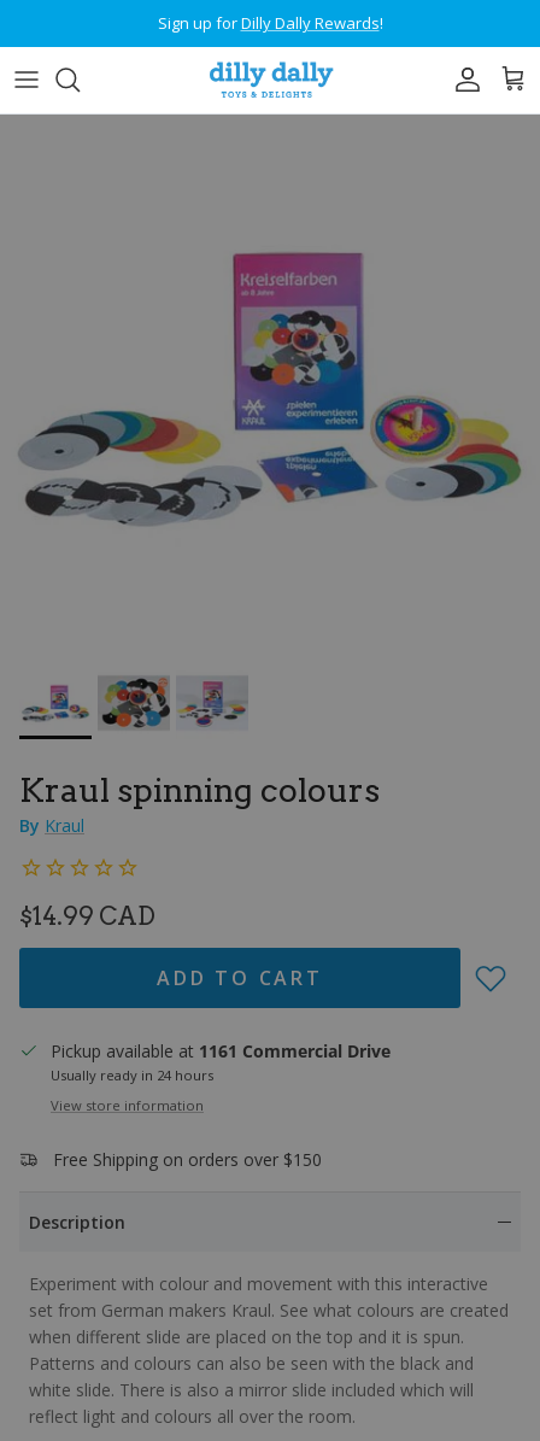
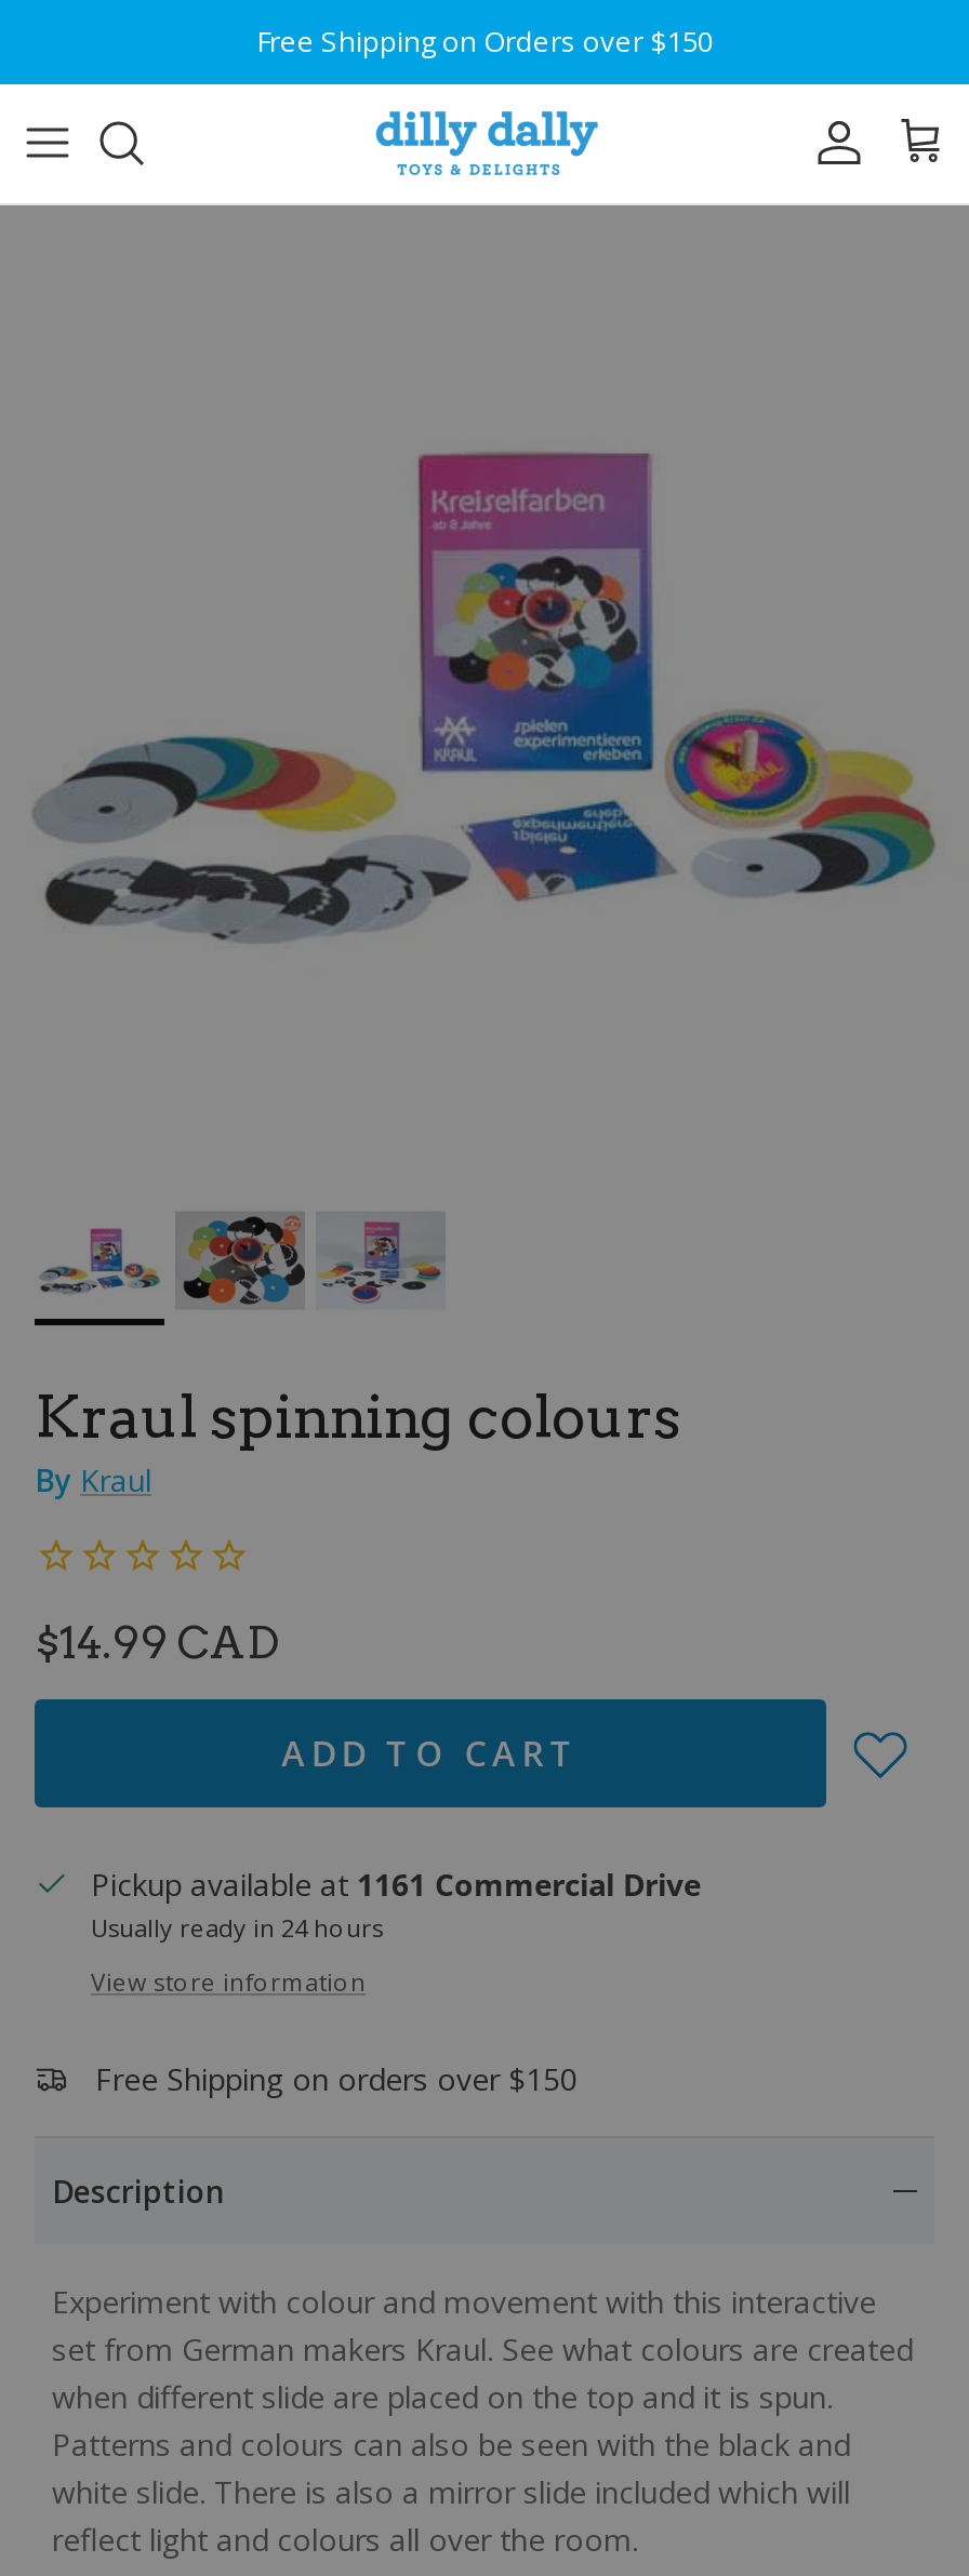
[157,13,383,34] Sign up for Dilly Dally Rewards! -> [256,23,713,62] Free Shipping on Orders over $150

